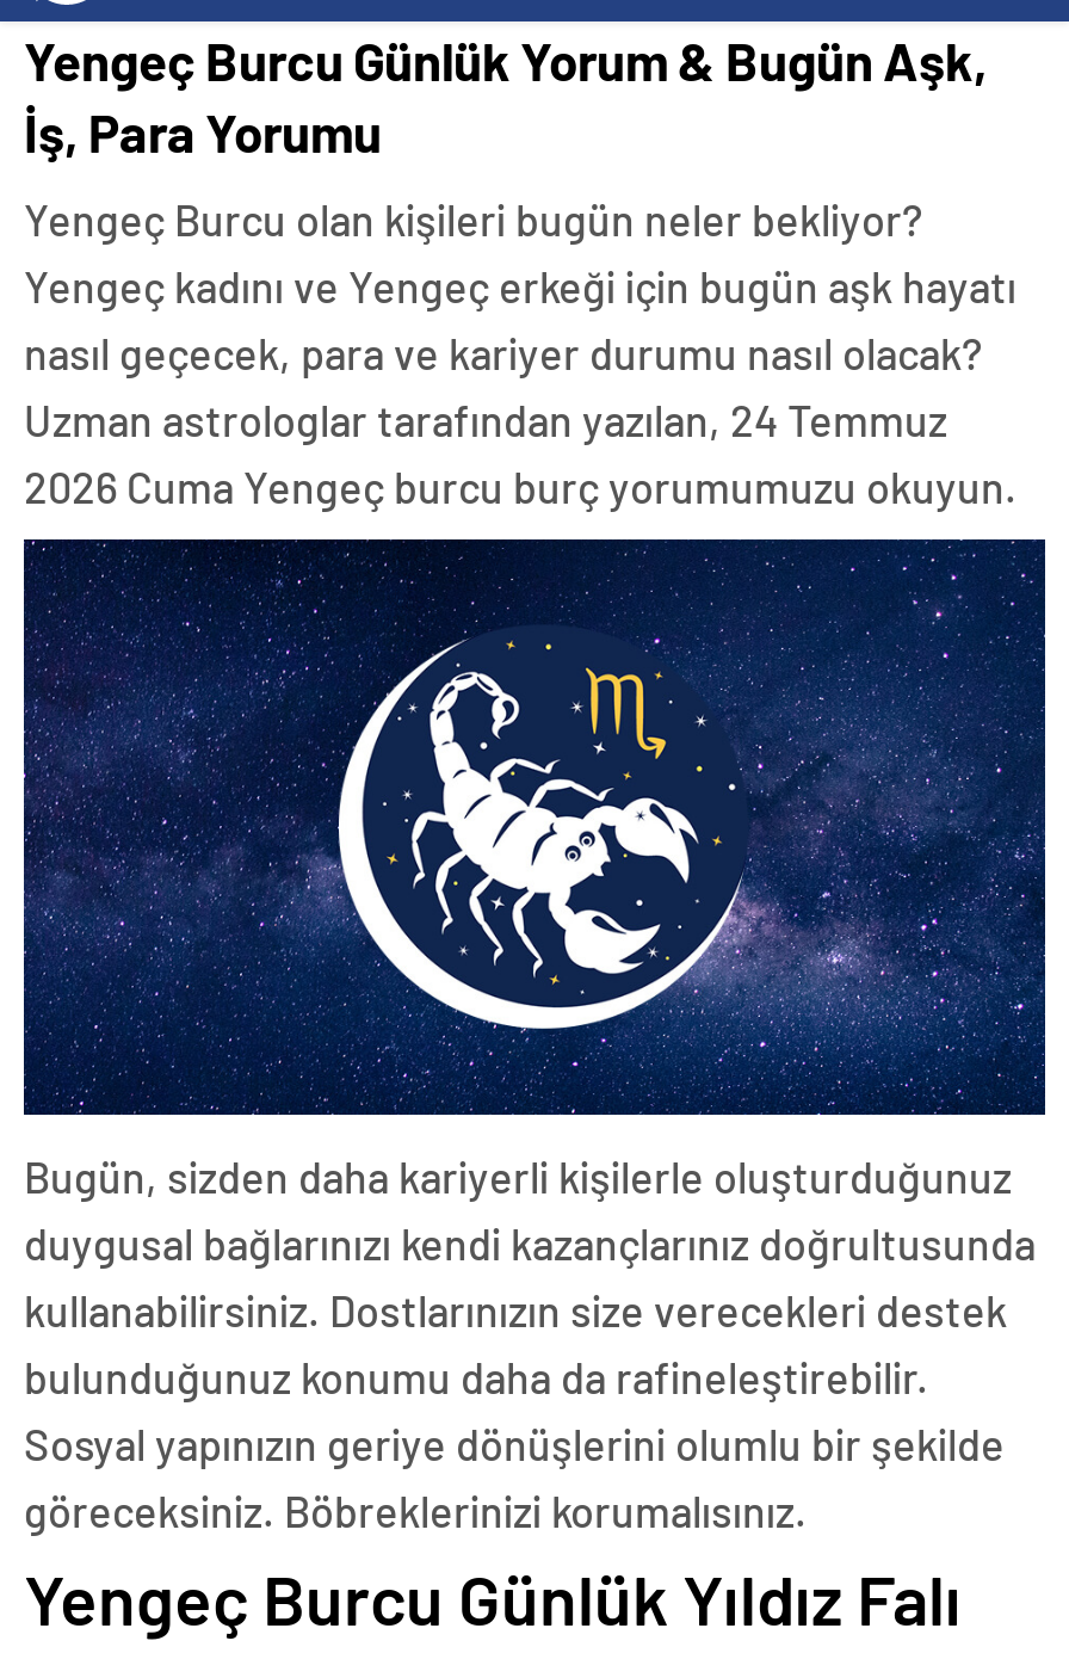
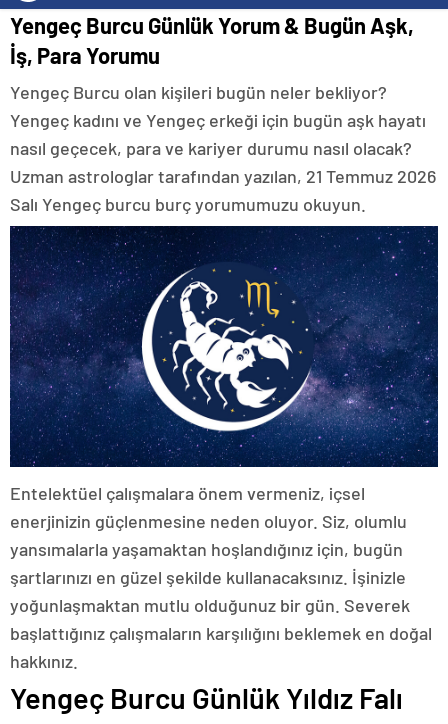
[24,394,1017,513] Uzman astrologlar tarafından yazılan, 24 Temmuz | 2026 Cuma Yengeç burcu burç yorumumuzu okuyun. -> [10,165,436,215] Uzman astrologlar tarafından yazılan, 21 Temmuz 2026 | Salı Yengeç burcu burç yorumumuzu okuyun.
[24,1150,1036,1537] Bugün, sizden daha kariyerli kişilerle oluşturduğunuz | duygusal bağlarınızı kendi kazançlarınız doğrultusunda | kullanabilirsiniz. Dostlarınızın size verecekleri destek | bulunduğunuz konumu daha da rafineleştirebilir. | Sosyal yapınızın geriye dönüşlerini olumlu bir şekilde | göreceksiniz. Böbreklerinizi korumalısınız. -> [10,482,432,672] Entelektüel çalışmalara önem vermeniz, içsel | enerjinizin güçlenmesine neden oluyor. Siz, olumlu | yansımalarla yaşamaktan hoşlandığınız için, bugün | şartlarınızı en güzel şekilde kullanacaksınız. İşinizle | yoğunlaşmaktan mutlu olduğunuz bir gün. Severek | başlattığınız çalışmaların karşılığını beklemek en doğal | hakkınız.

